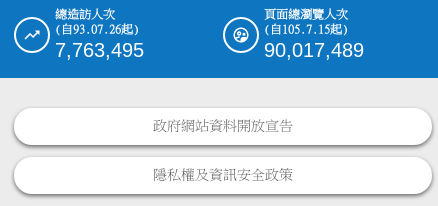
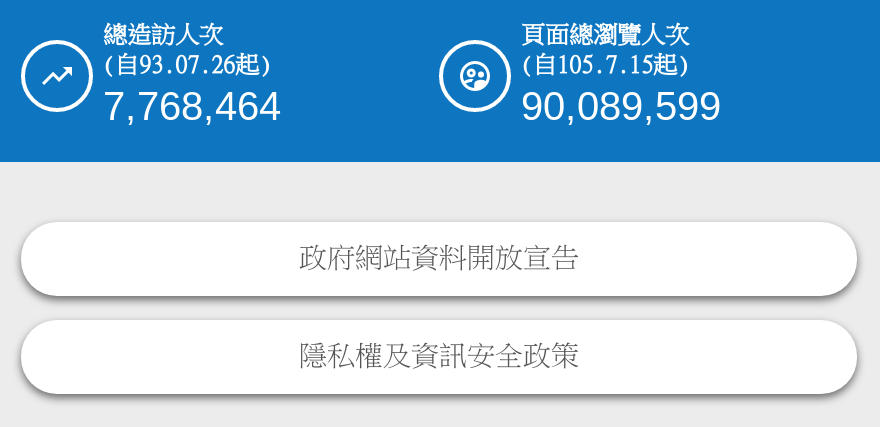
[55,39,144,61] 7,763,495 -> [103,85,281,129] 7,768,464
[264,39,364,61] 90,017,489 -> [521,85,721,129] 90,089,599

